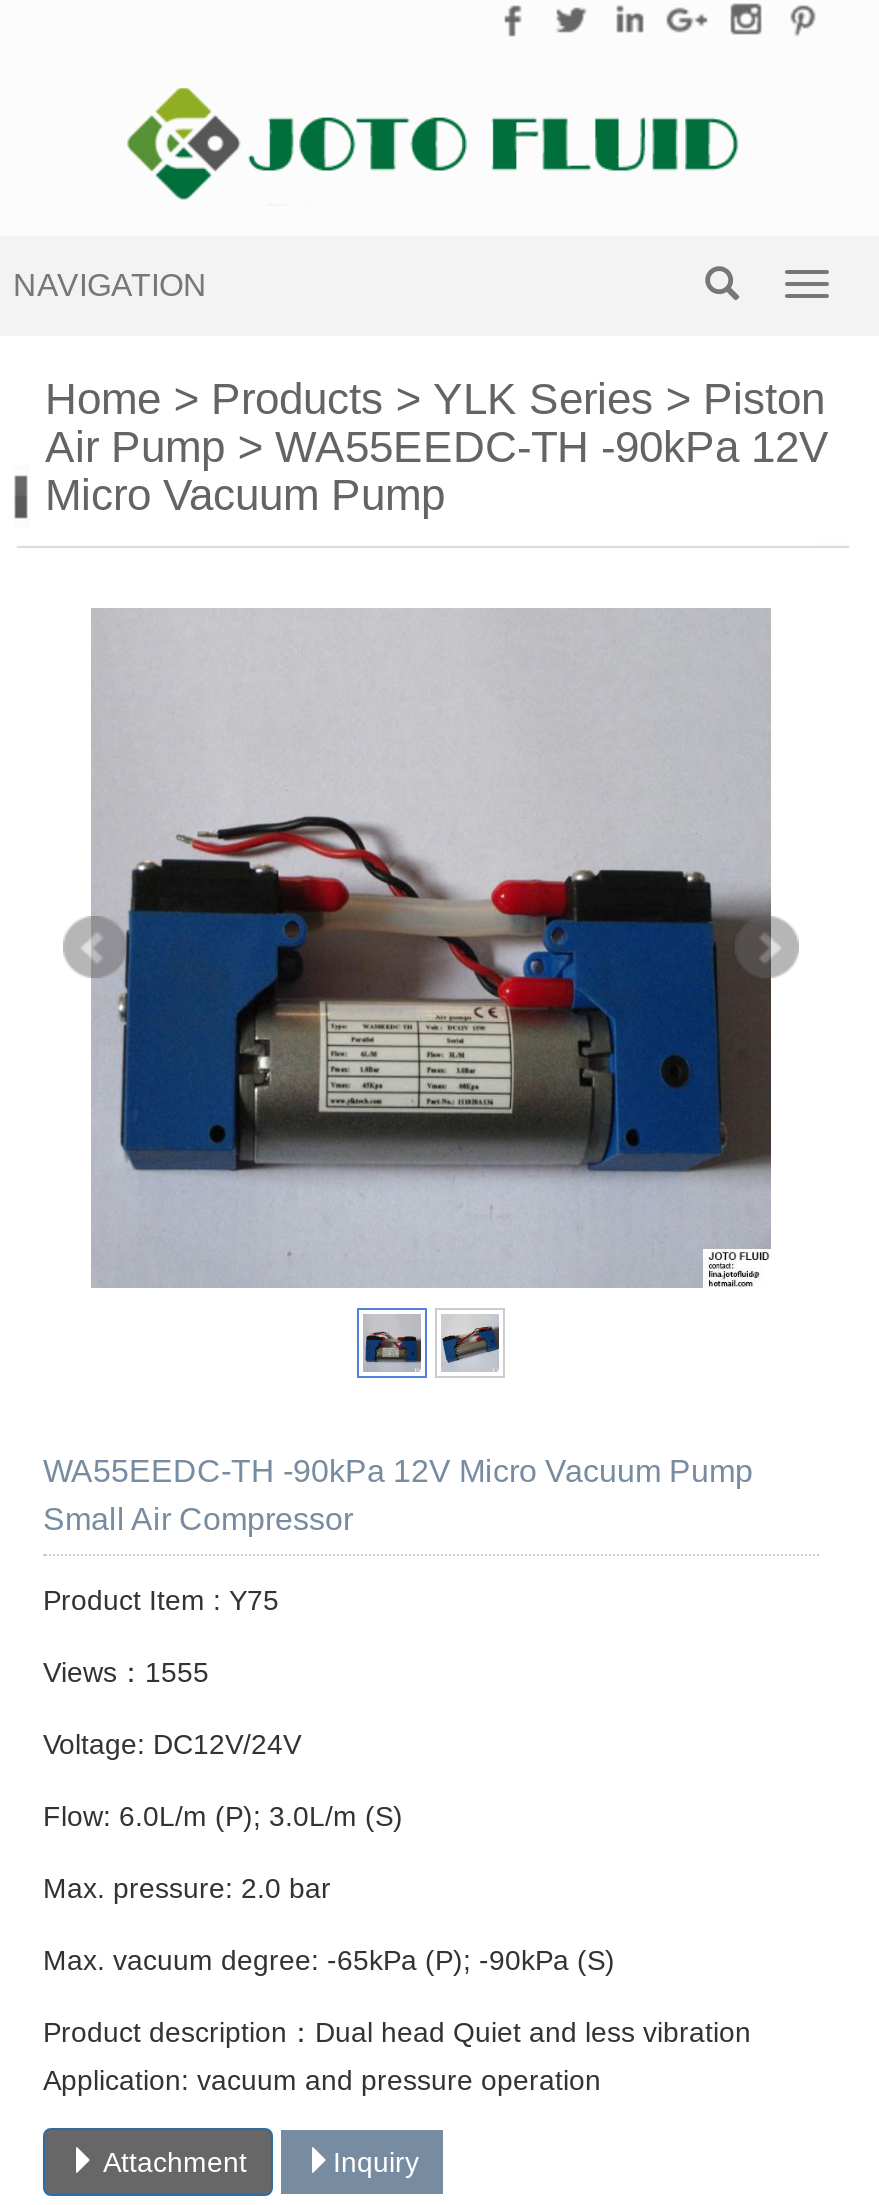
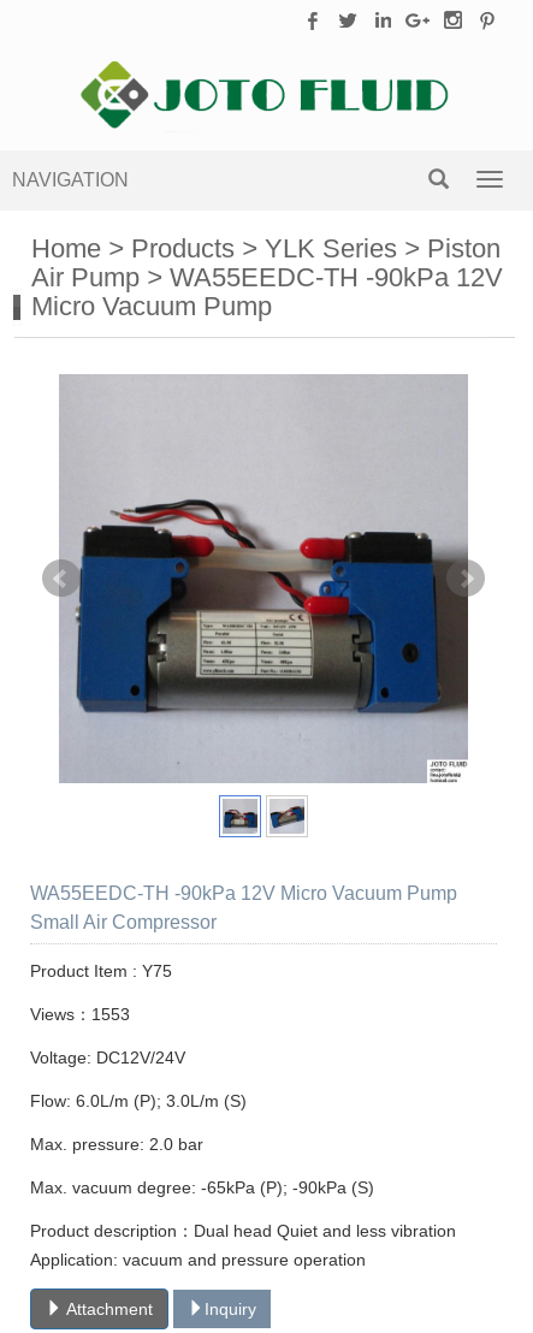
[43,1656,209,1688] Views：1555 -> [30,1005,130,1024] Views：1553

